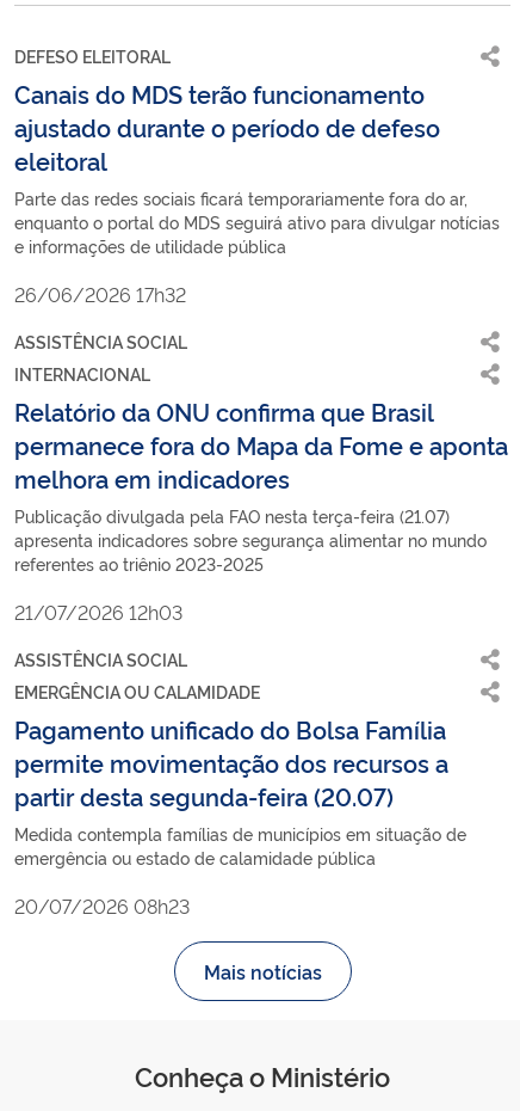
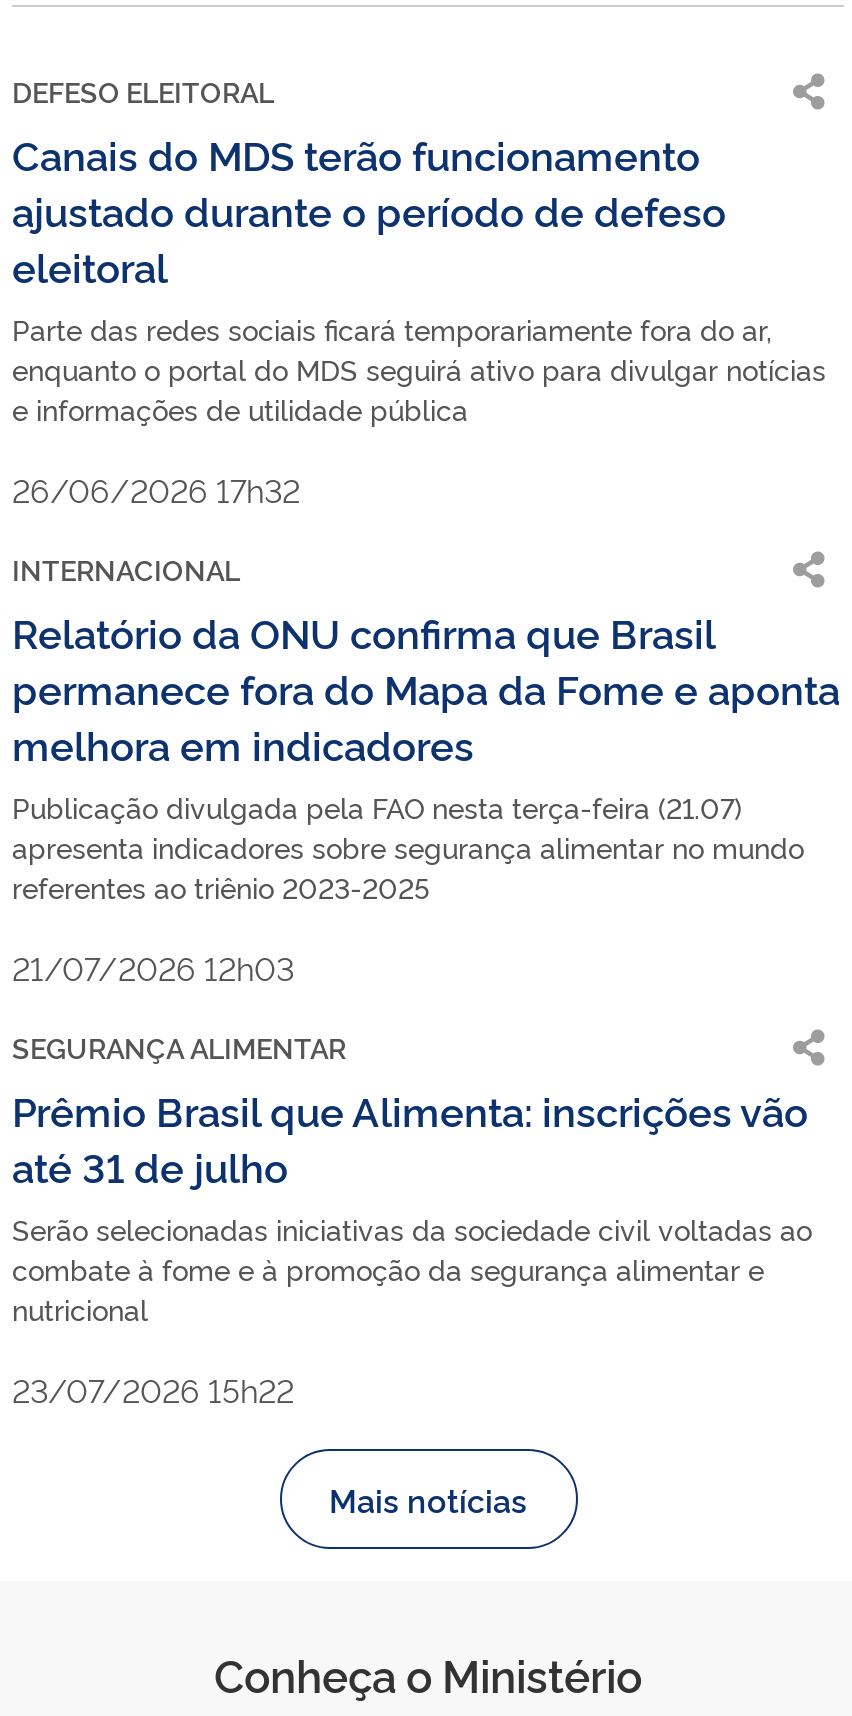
[14,329,187,352] ASSISTÊNCIA SOCIAL -> none
[14,647,466,868] ASSISTÊNCIA SOCIAL | EMERGÊNCIA OU CALAMIDADE | Pagamento unificado do Bolsa Família | permite movimentação dos recursos a | partir desta segunda-feira (20.07) | Medida contempla famílias de municípios em situação de | emergência ou estado de calamidade pública -> [12,1026,812,1326] SEGURANÇA ALIMENTAR | Prêmio Brasil que Alimenta: inscrições vão | até 31 de julho | Serão selecionadas iniciativas da sociedade civil voltadas ao | combate à fome e à promoção da segurança alimentar e | nutricional
[14,892,190,918] 20/07/2026 08h23 -> [12,1366,294,1410] 23/07/2026 15h22

